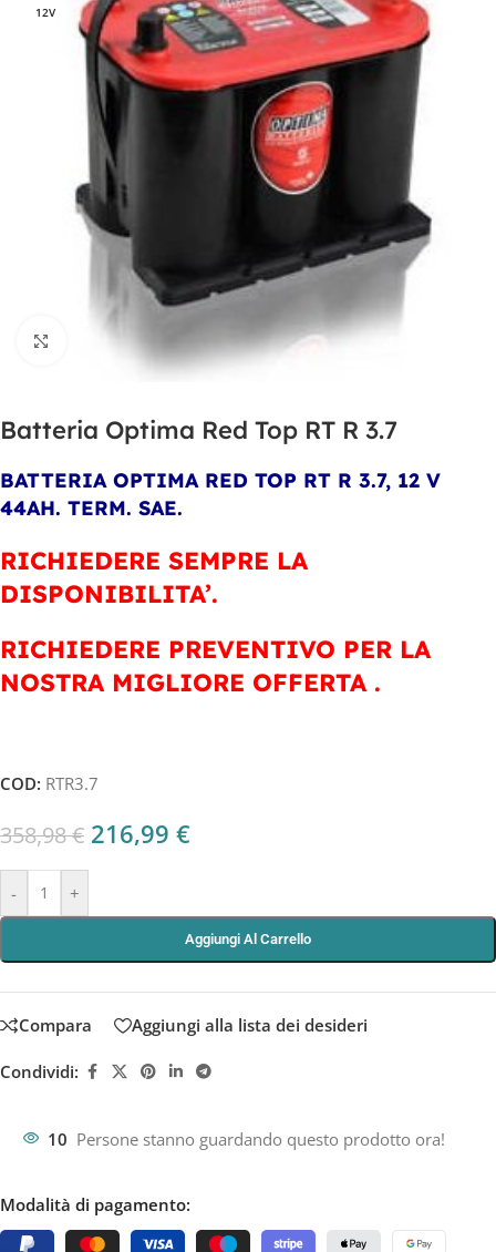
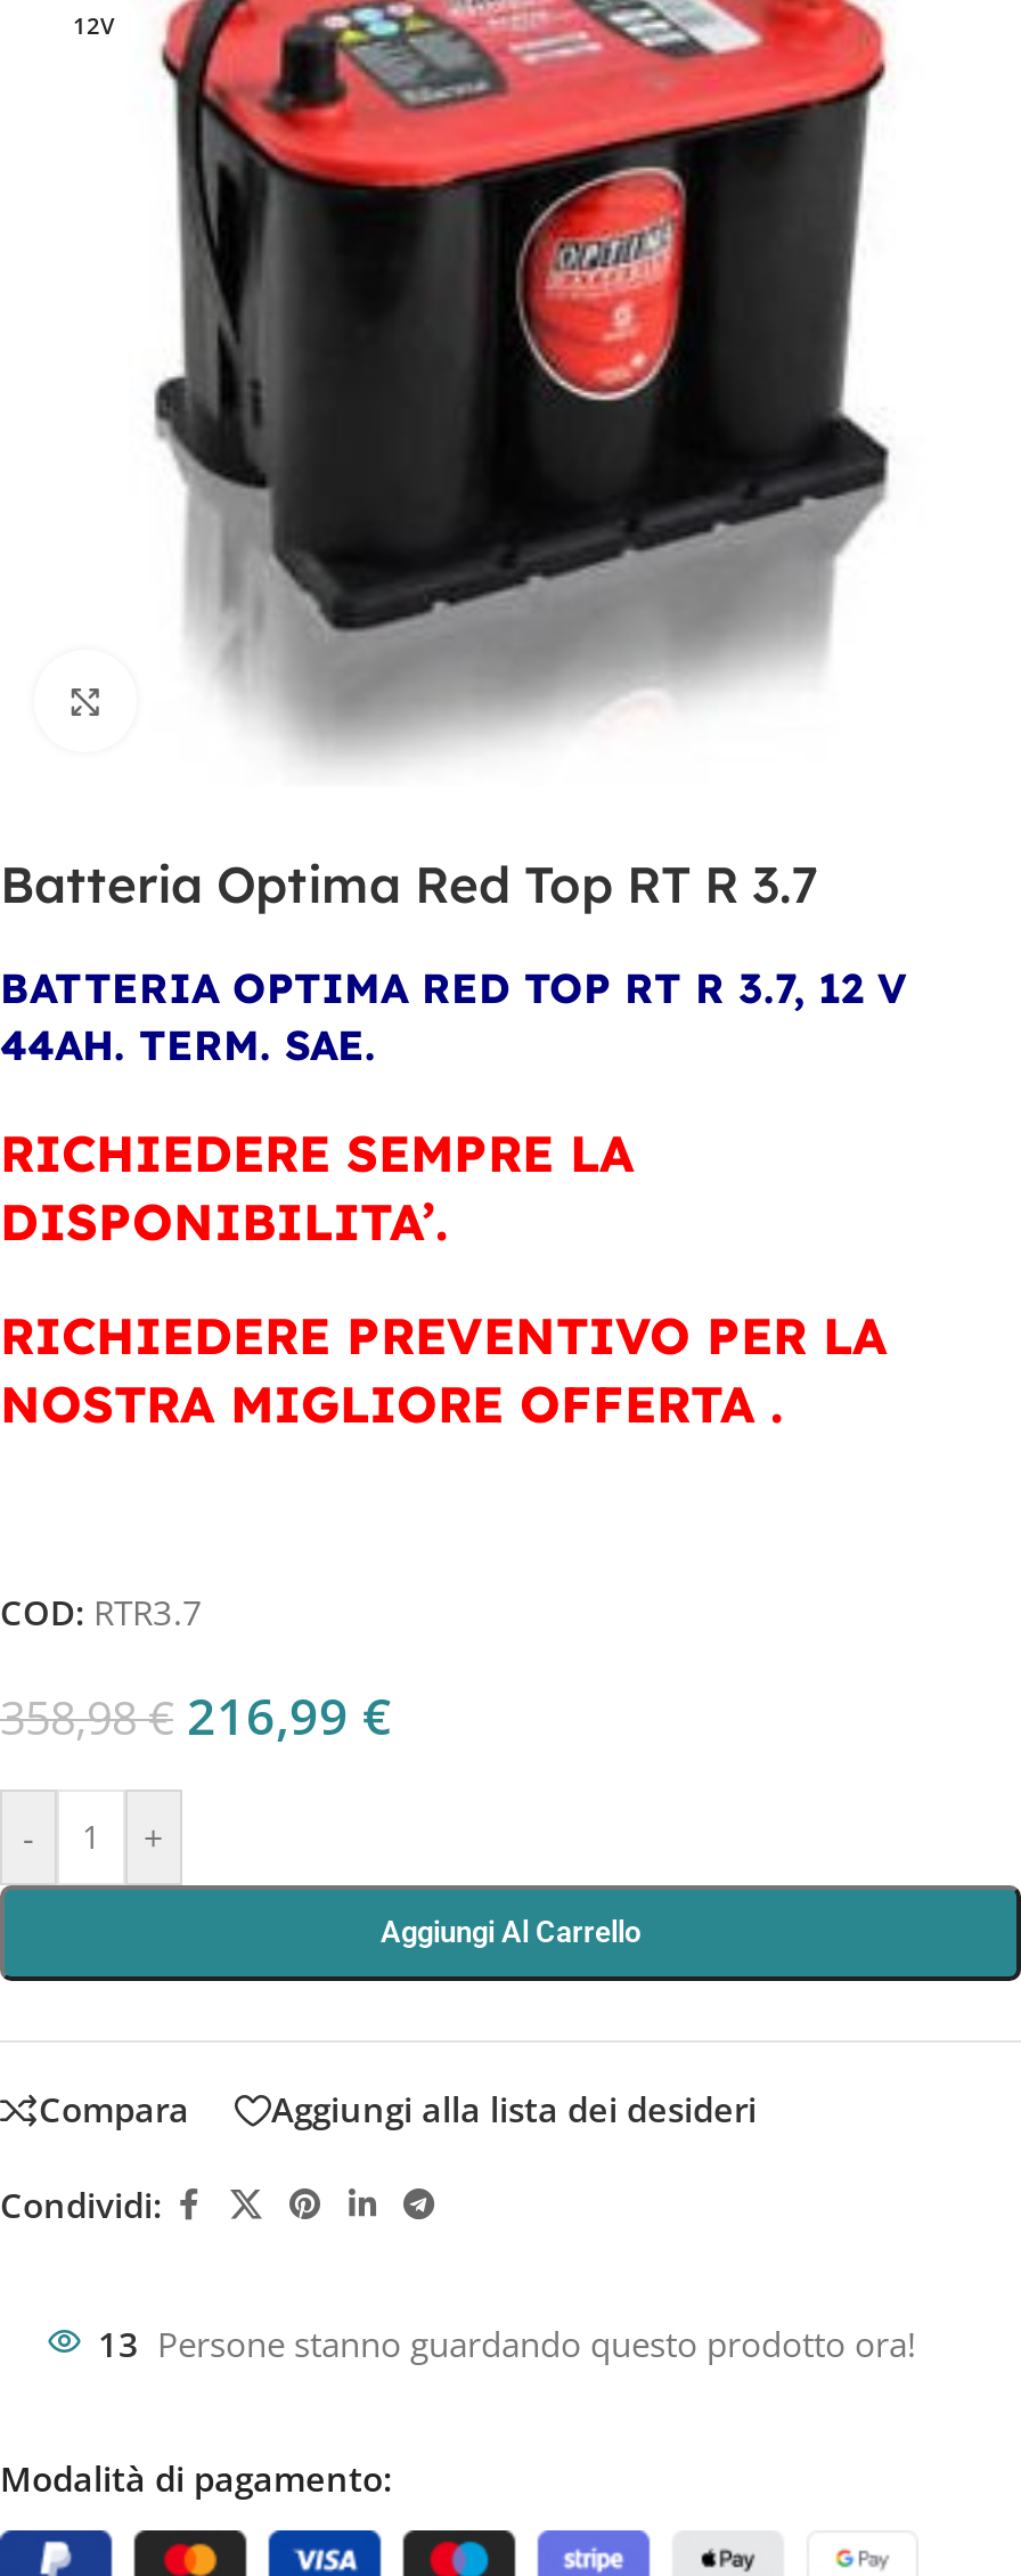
[48,1128,445,1150] 10 Persone stanno guardando questo prodotto ora! -> [98,2320,916,2366] 13 Persone stanno guardando questo prodotto ora!

